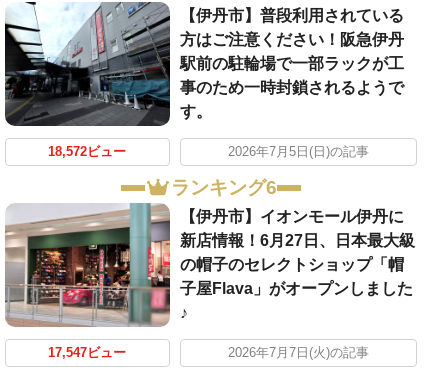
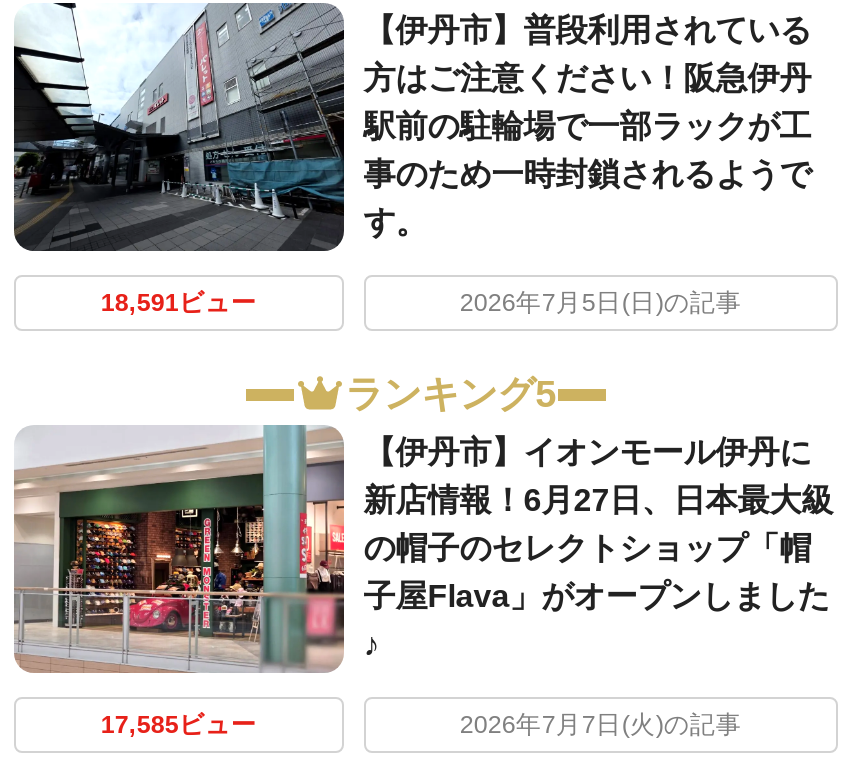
[48,145,126,159] 18,572ビュー -> [101,288,257,316] 18,591ビュー
[171,177,277,198] ランキング6 -> [345,373,557,415] ランキング5
[48,346,126,360] 17,547ビュー -> [101,710,257,738] 17,585ビュー

